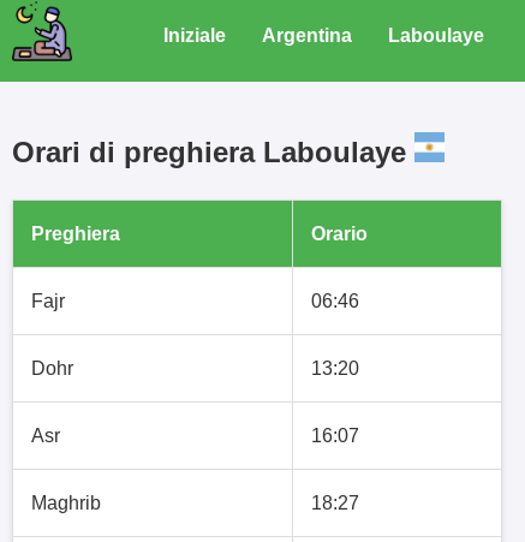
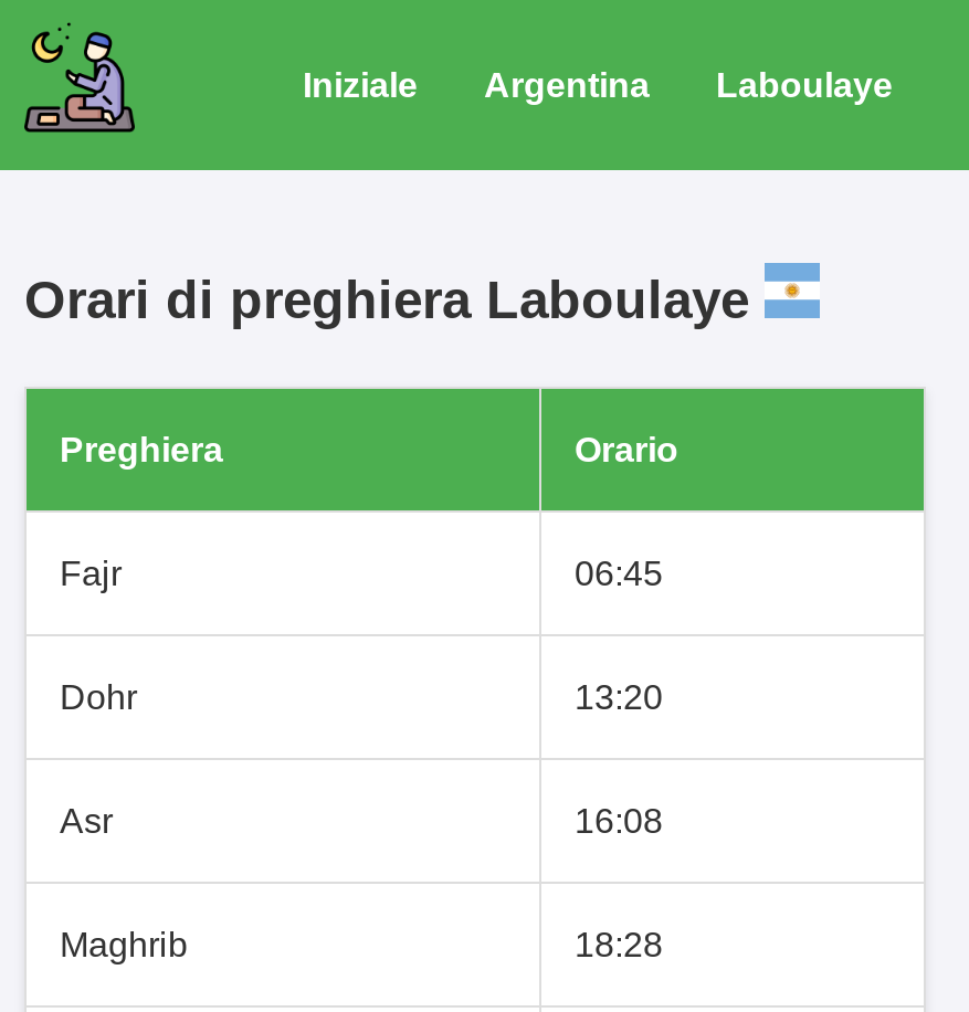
[311,291,359,311] 06:46 -> [575,554,663,592] 06:45
[311,425,359,446] 16:07 -> [575,802,663,839] 16:08
[311,492,359,513] 18:27 -> [575,925,663,963] 18:28

